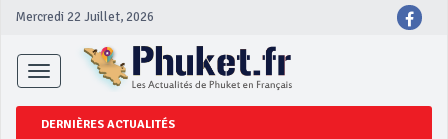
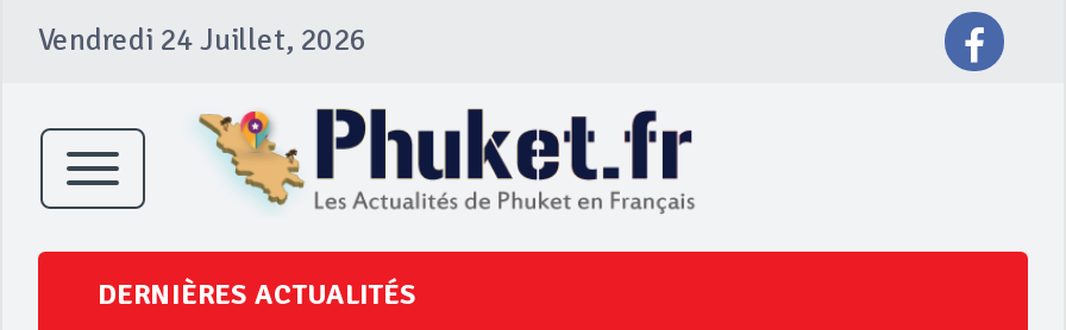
[16,9,154,25] Mercredi 22 Juillet, 2026 -> [38,21,366,59] Vendredi 24 Juillet, 2026

